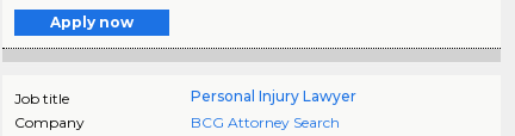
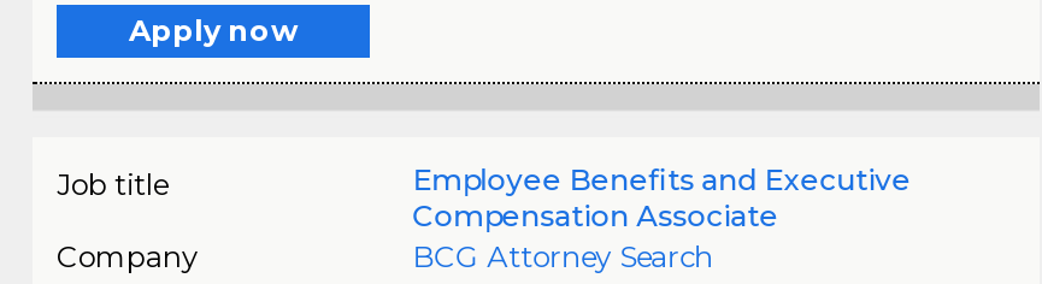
[190,87,356,105] Personal Injury Lawyer -> [412,161,911,233] Employee Benefits and Executive | Compensation Associate

